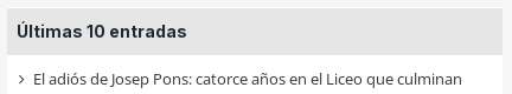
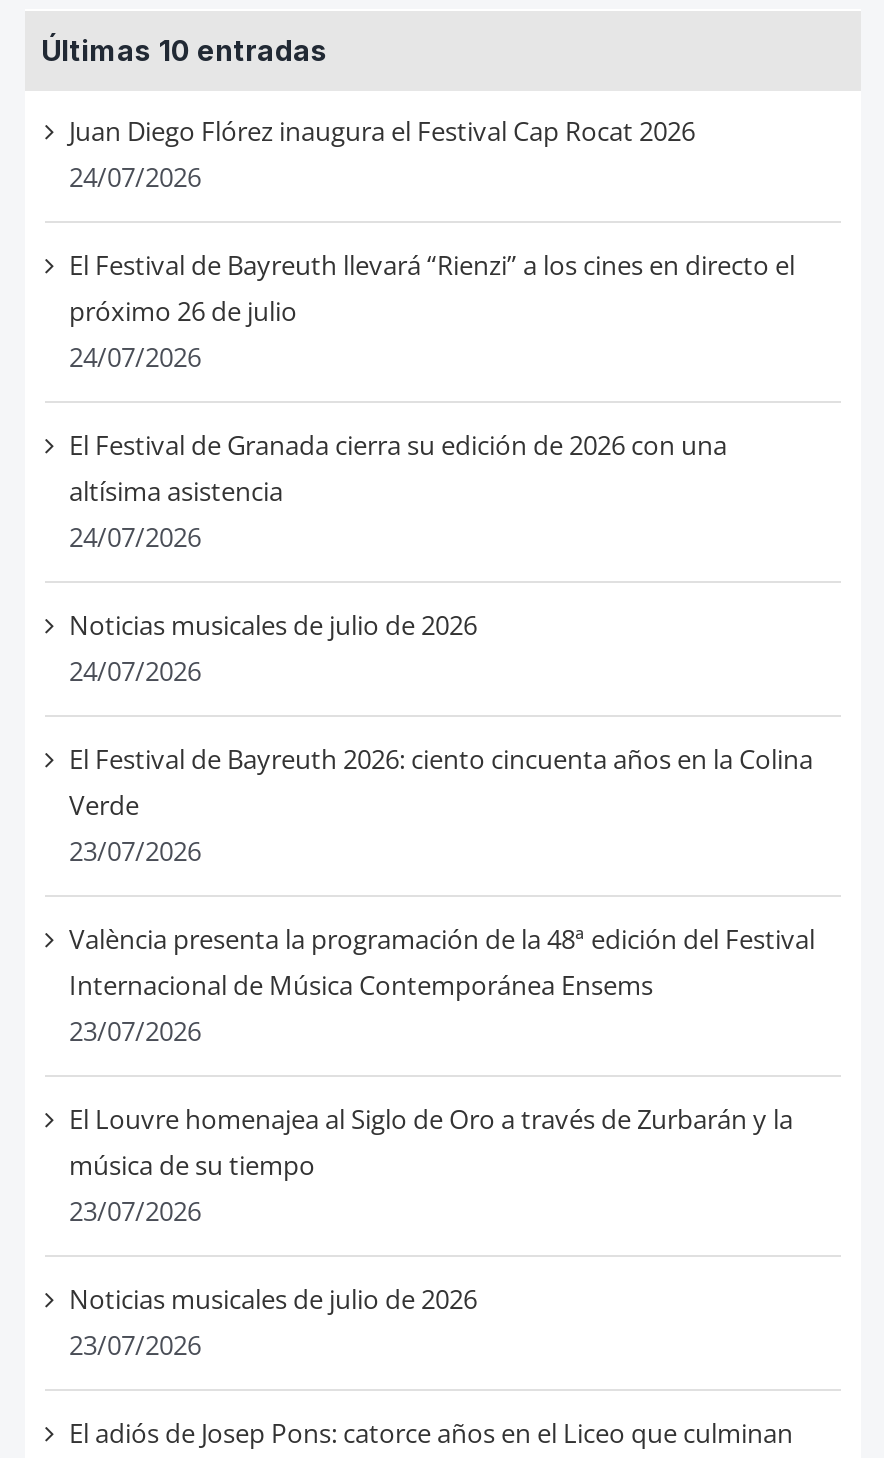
none -> [69,113,815,1363] Juan Diego Flórez inaugura el Festival Cap Rocat 2026 | 24/07/2026 | El Festival de Bayreuth llevará “Rienzi” a los cines en directo el | próximo 26 de julio | 24/07/2026 | El Festival de Granada cierra su edición de 2026 con una | altísima asistencia | 24/07/2026 | Noticias musicales de julio de 2026 | 24/07/2026 | El Festival de Bayreuth 2026: ciento cincuenta años en la Colina | Verde | 23/07/2026 | València presenta la programación de la 48ª edición del Festival | Internacional de Música Contemporánea Ensems | 23/07/2026 | El Louvre homenajea al Siglo de Oro a través de Zurbarán y la | música de su tiempo | 23/07/2026 | Noticias musicales de julio de 2026 | 23/07/2026

